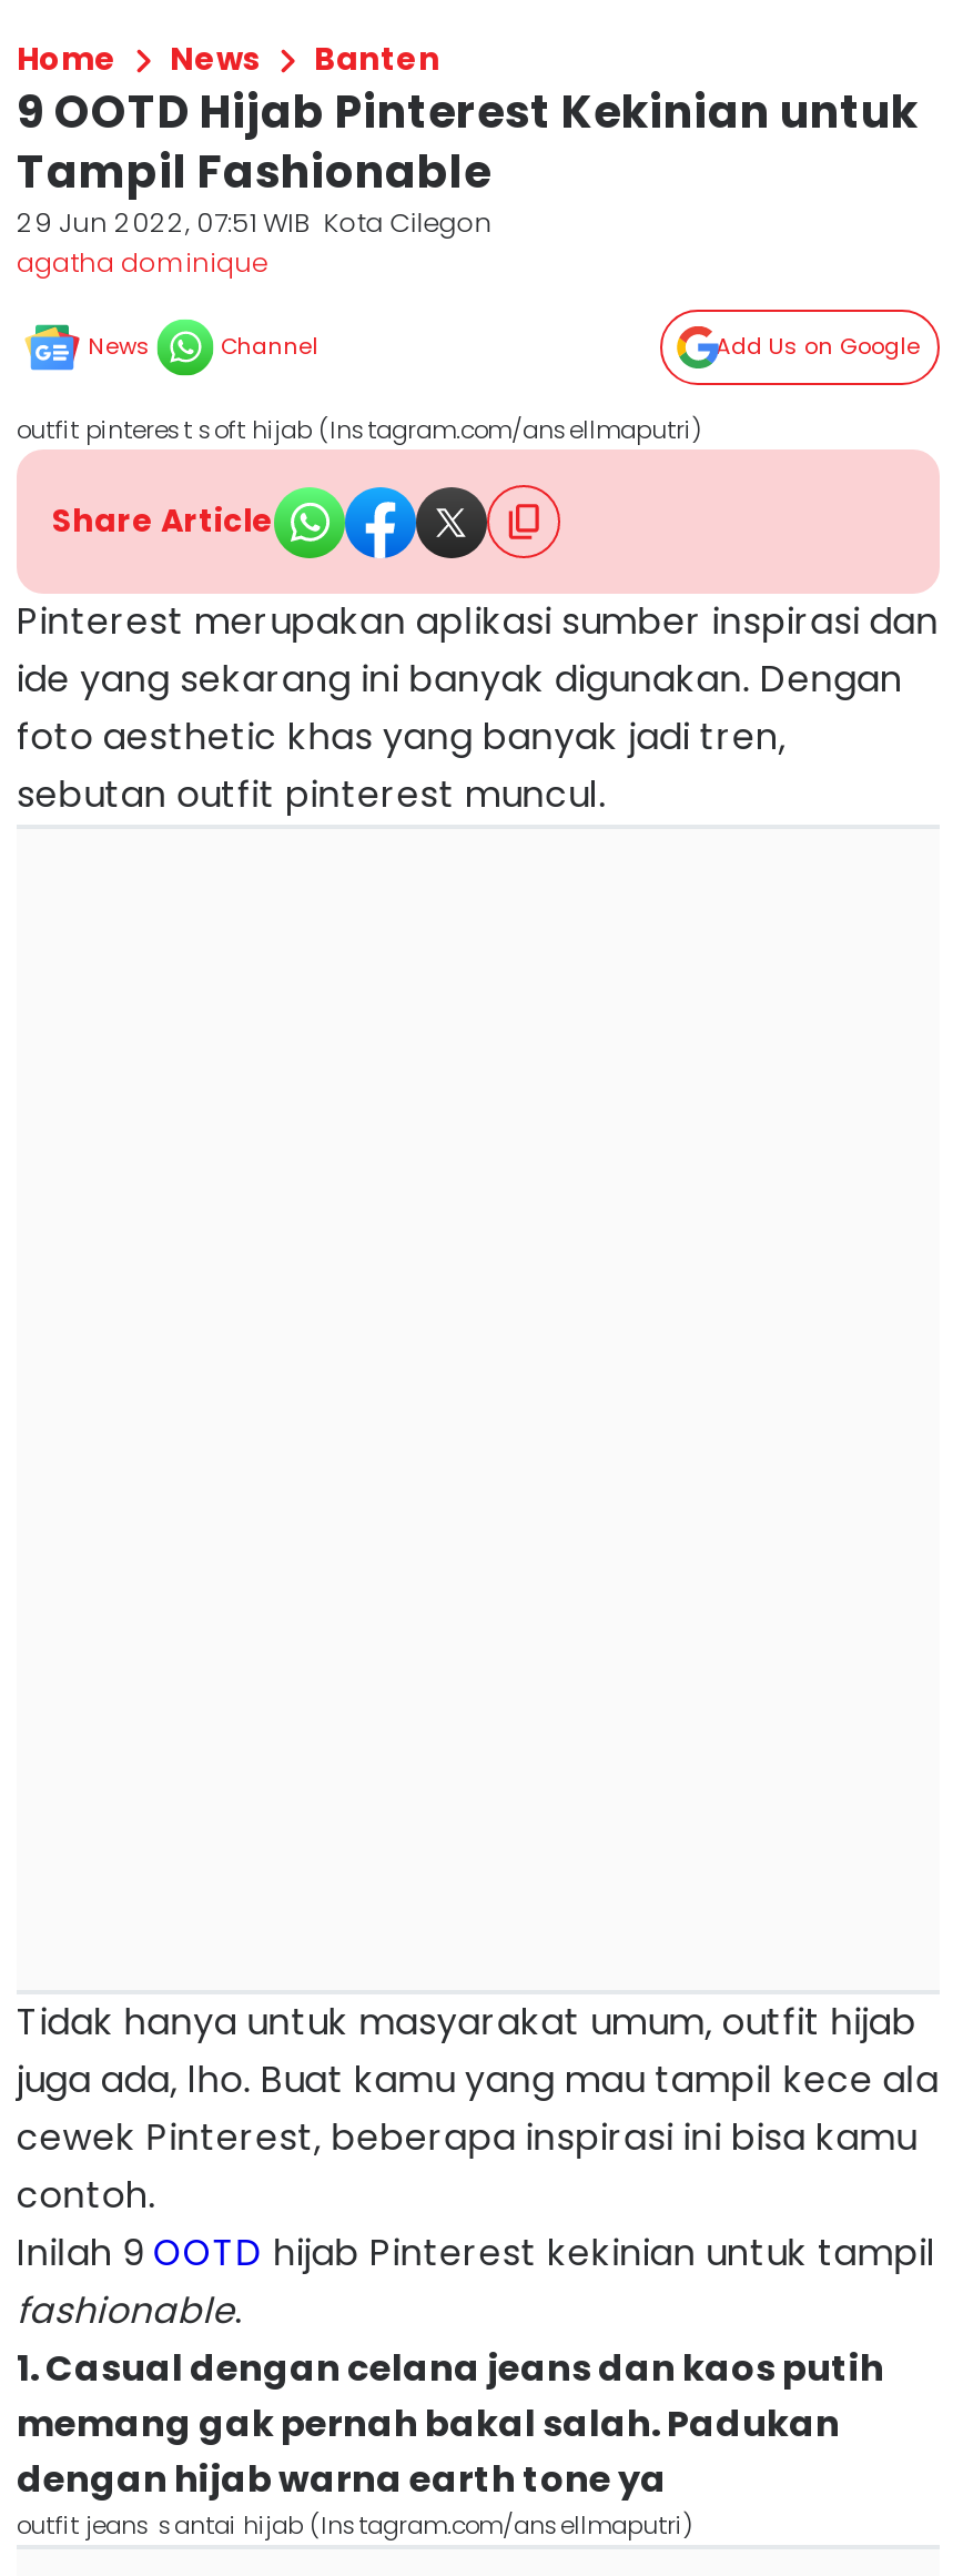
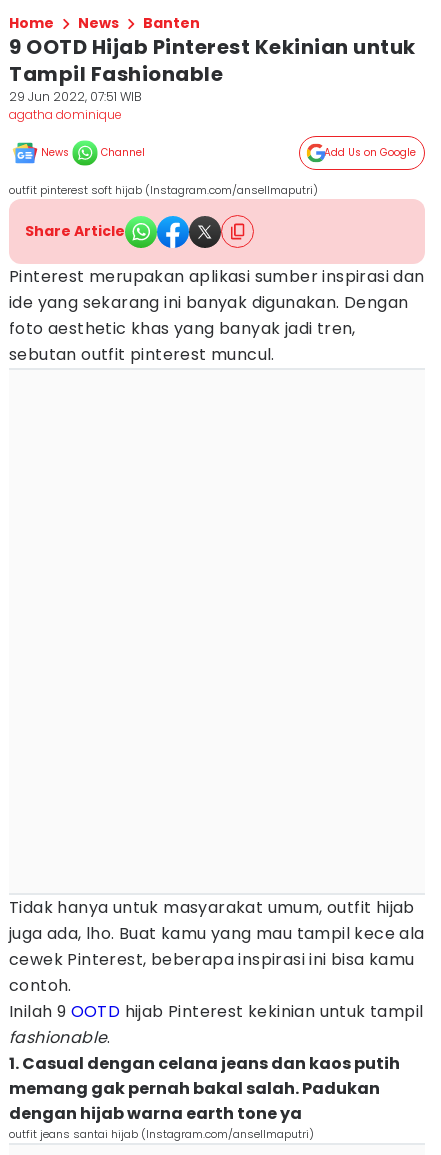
[17,203,492,241] 29 Jun 2022, 07:51 WIB Kota Cilegon -> [9,88,142,105] 29 Jun 2022, 07:51 WIB

